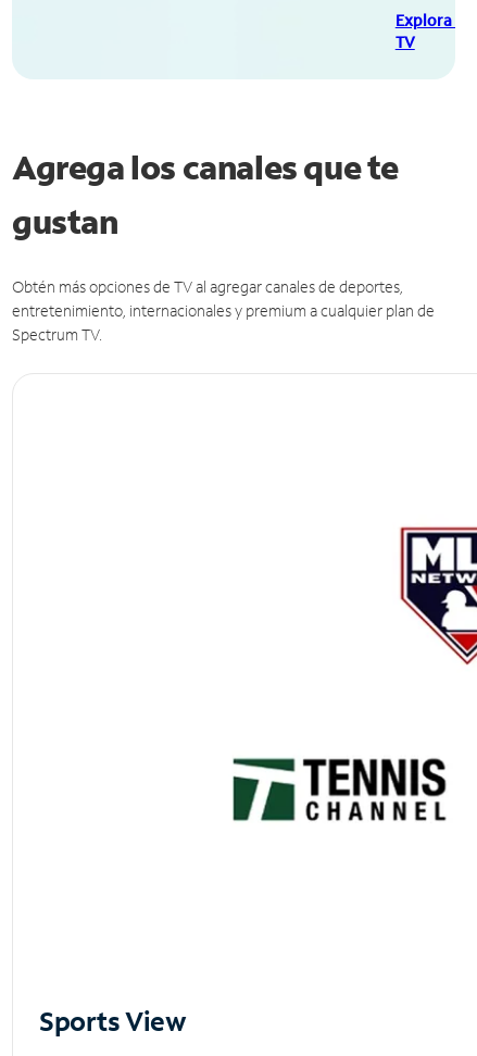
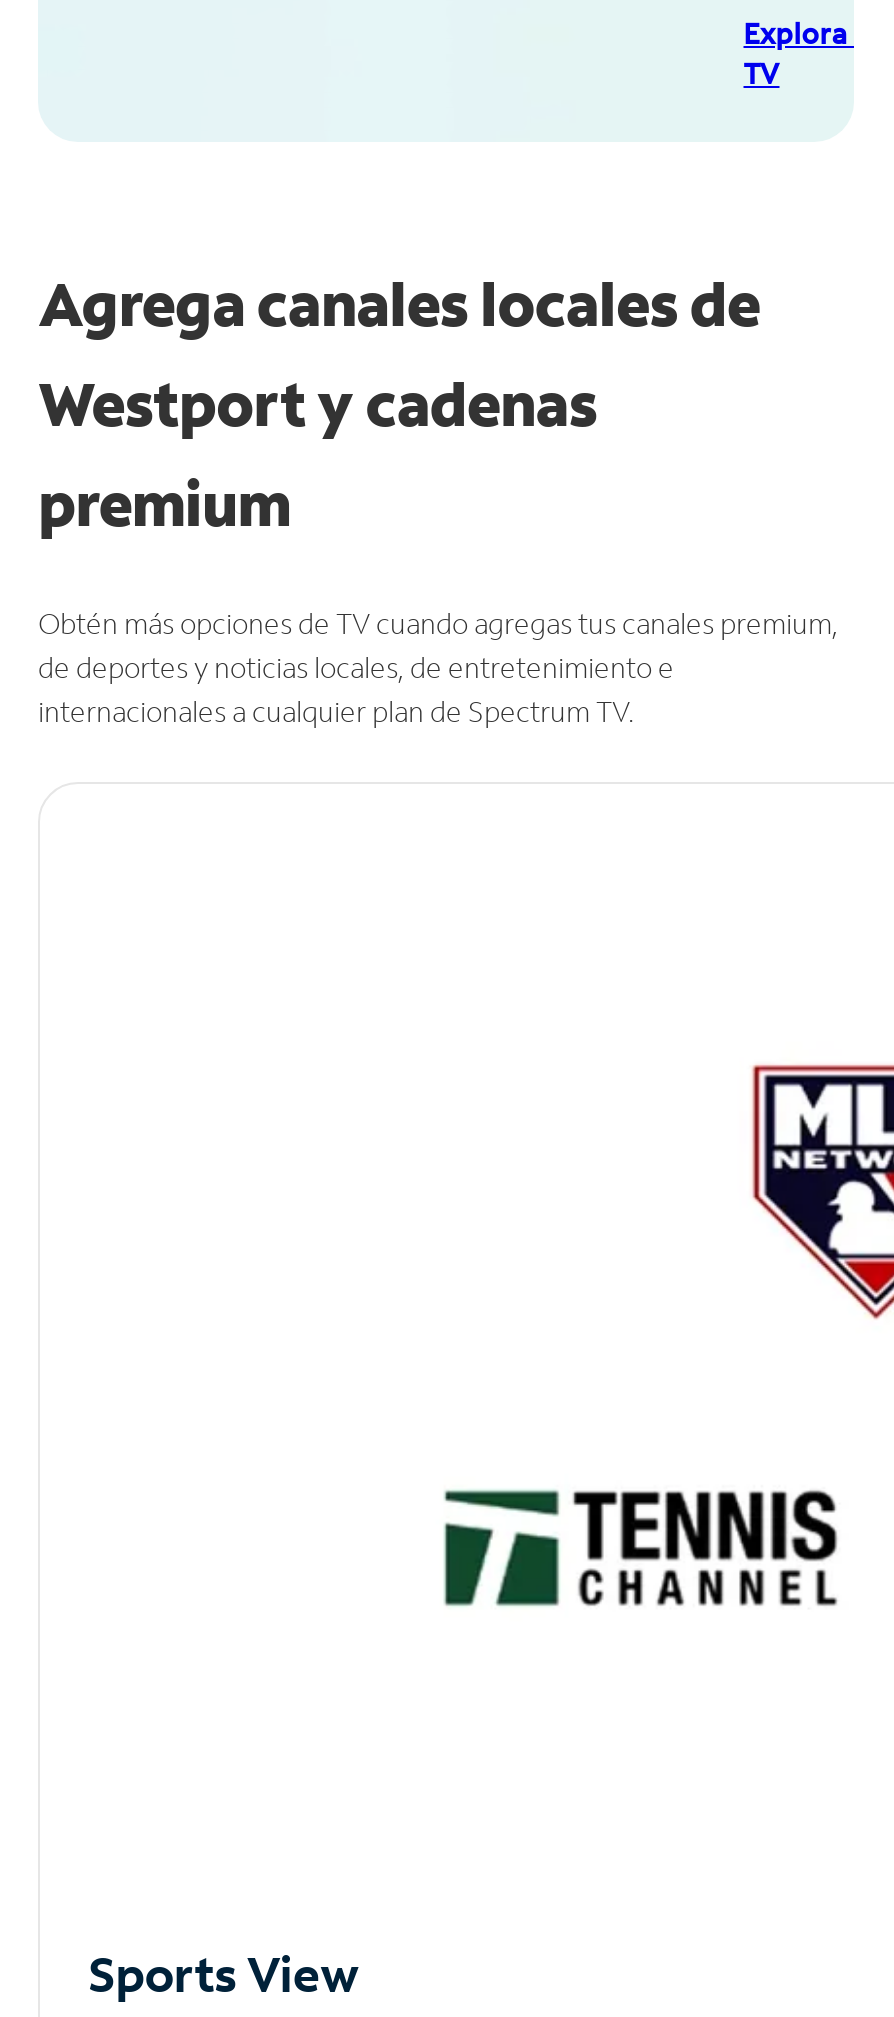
[12,146,399,242] Agrega los canales que te | gustan -> [38,264,760,542] Agrega canales locales de | Westport y cadenas | premium
[12,276,435,345] Obtén más opciones de TV al agregar canales de deportes, | entretenimiento, internacionales y premium a cualquier plan de | Spectrum TV. -> [38,604,838,730] Obtén más opciones de TV cuando agregas tus canales premium, | de deportes y noticias locales, de entretenimiento e | internacionales a cualquier plan de Spectrum TV.

